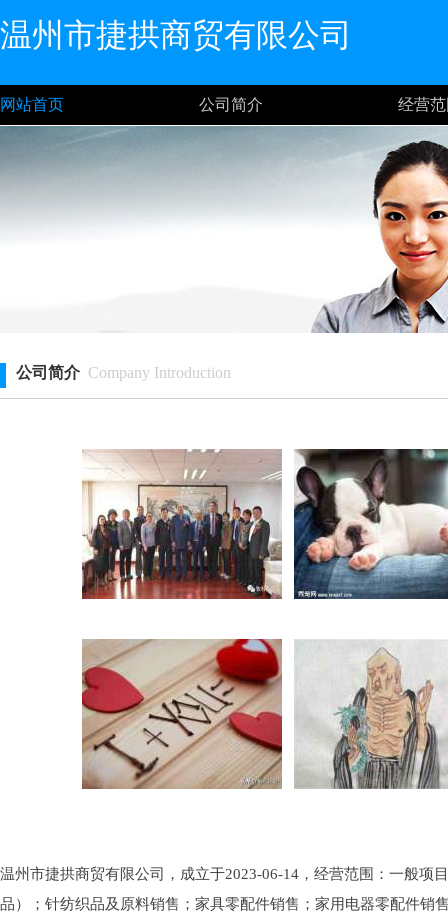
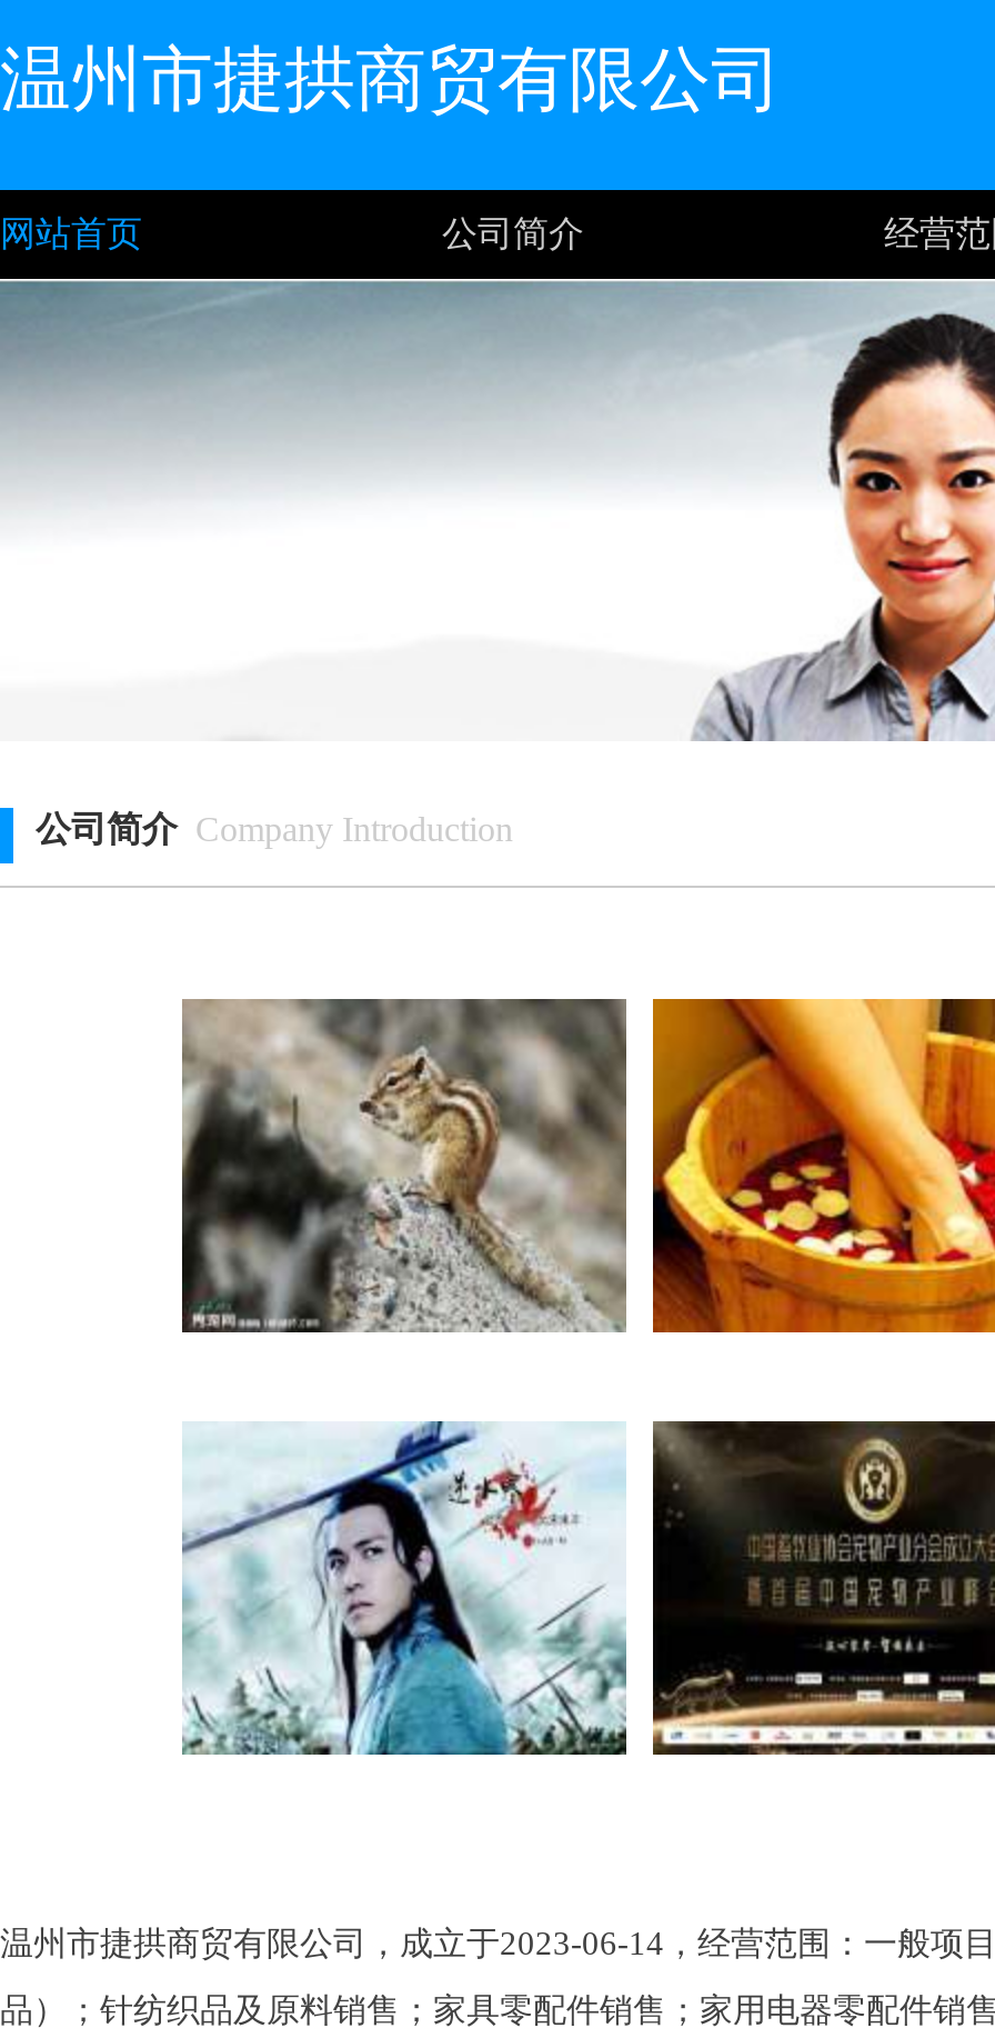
[82,449,282,600] [image] -> [180,997,629,1335] [image]
[293,448,445,600] [image] -> [651,997,988,1335] [image]
[81,638,283,790] [image] -> [180,1421,629,1757] [image]
[294,639,445,789] [image] -> [651,1419,988,1757] [image]

